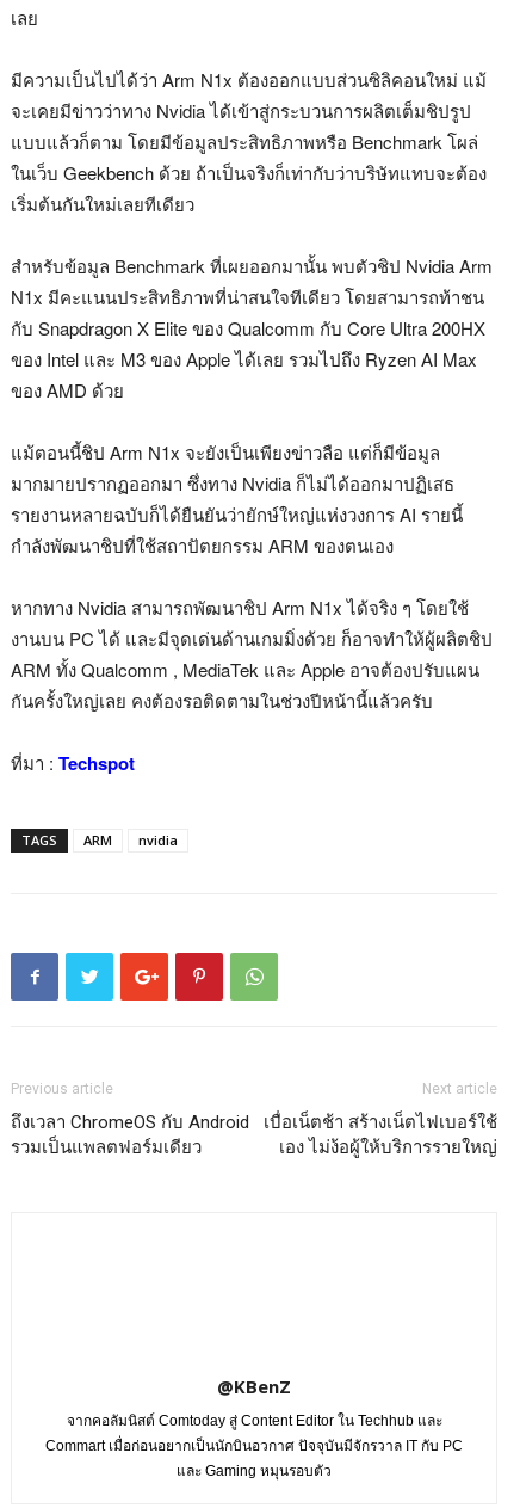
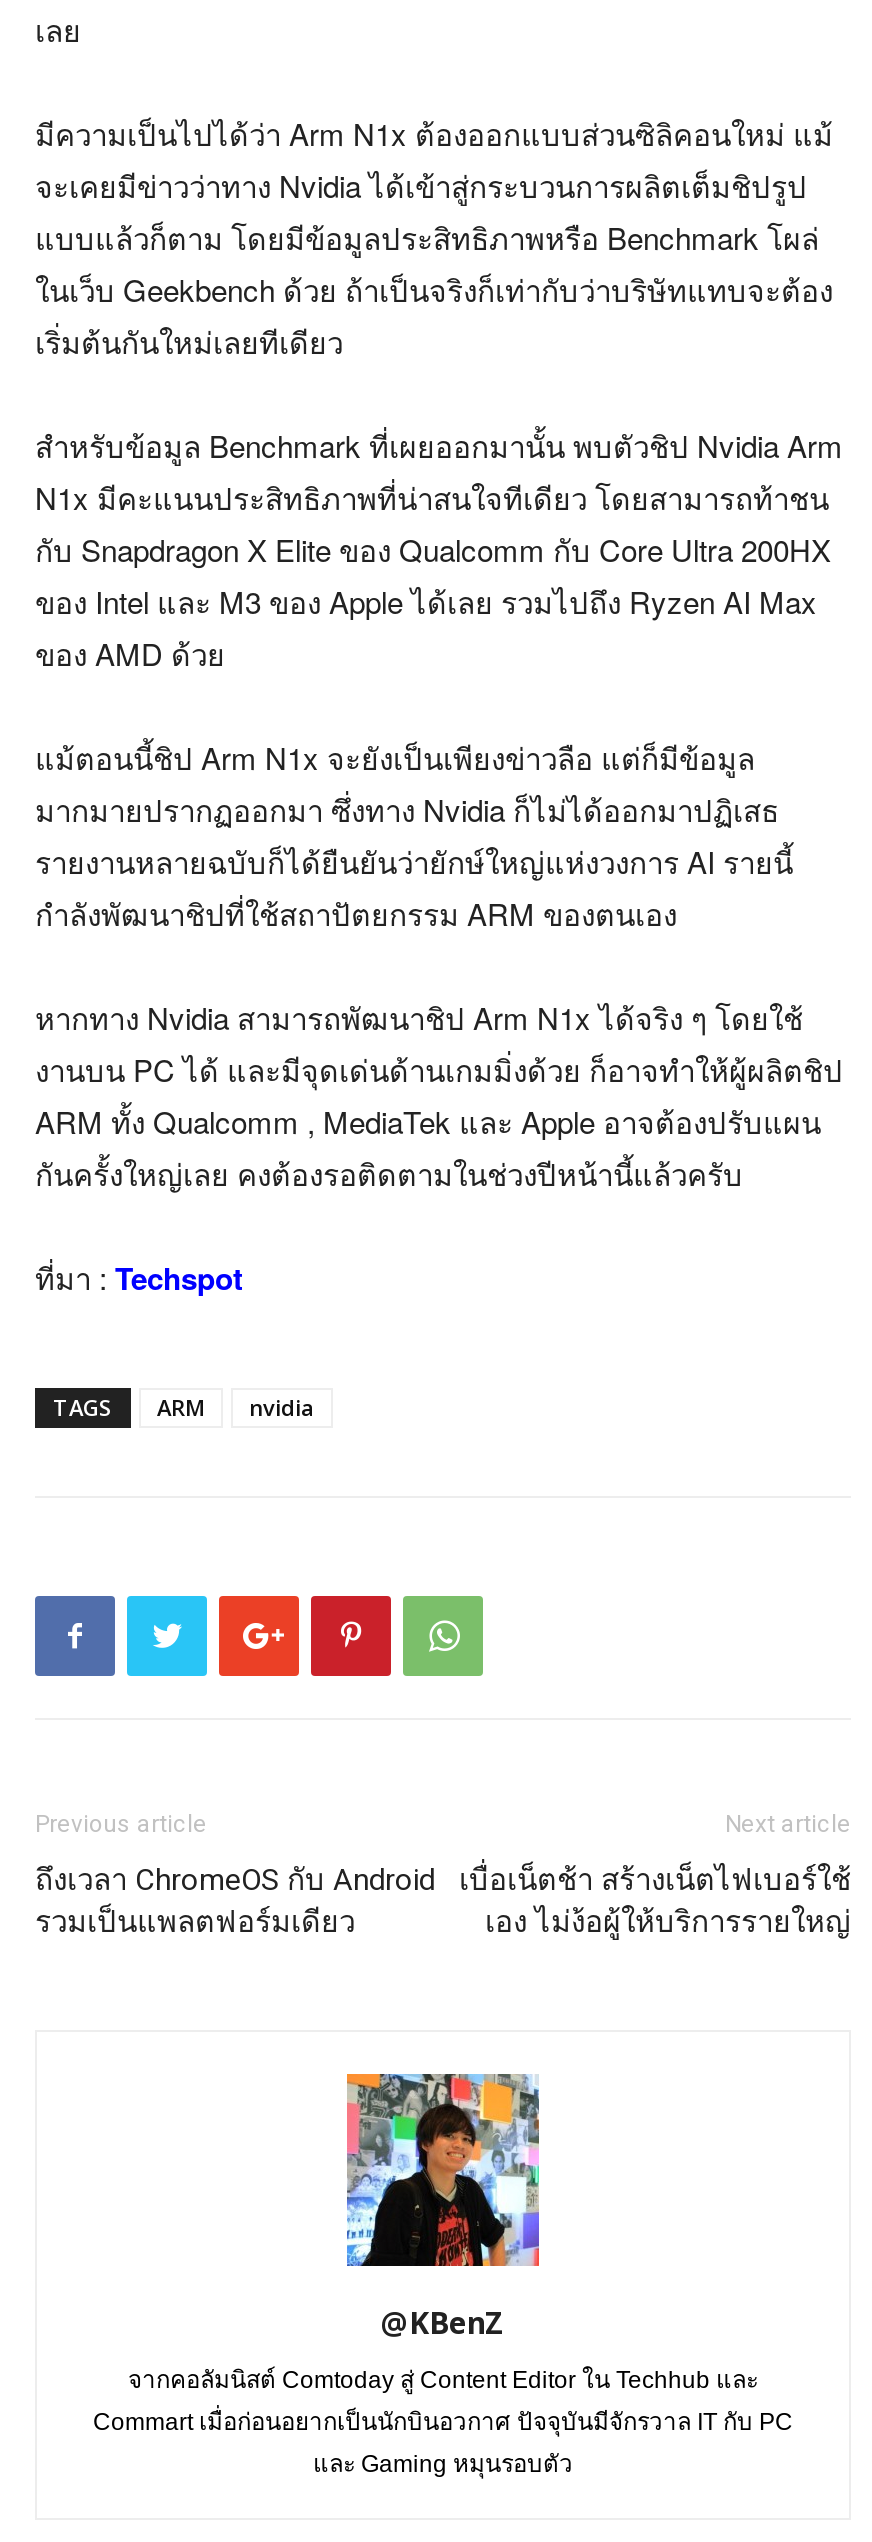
none -> [345,2072,541,2268] [image]

